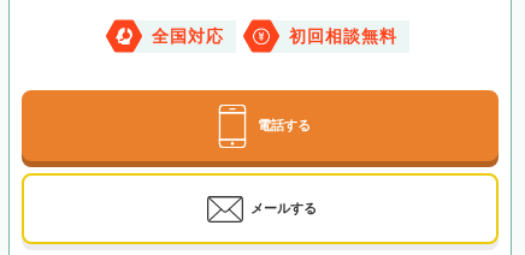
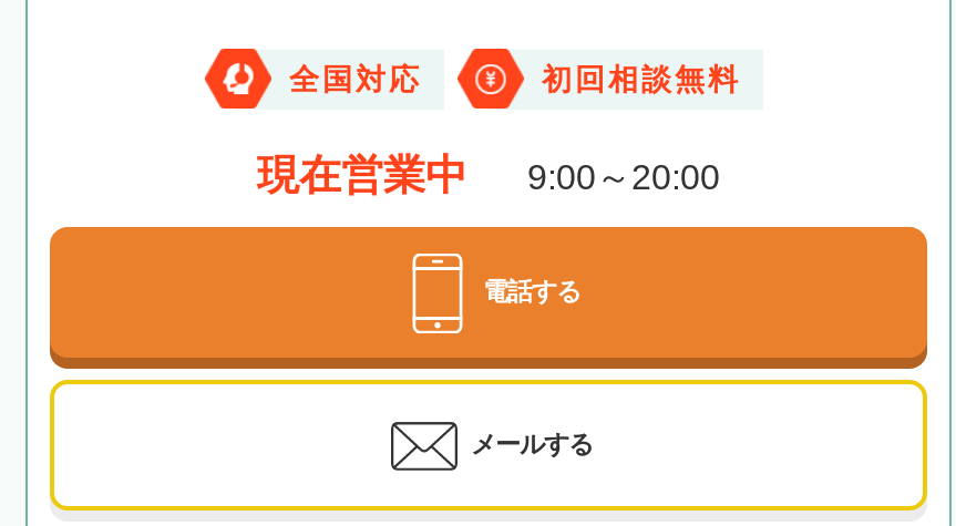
none -> [257,151,720,197] 現在営業中 | 9:00～20:00

